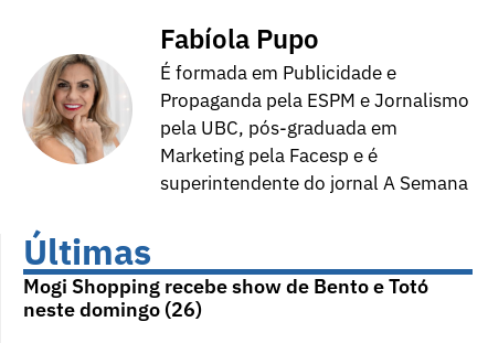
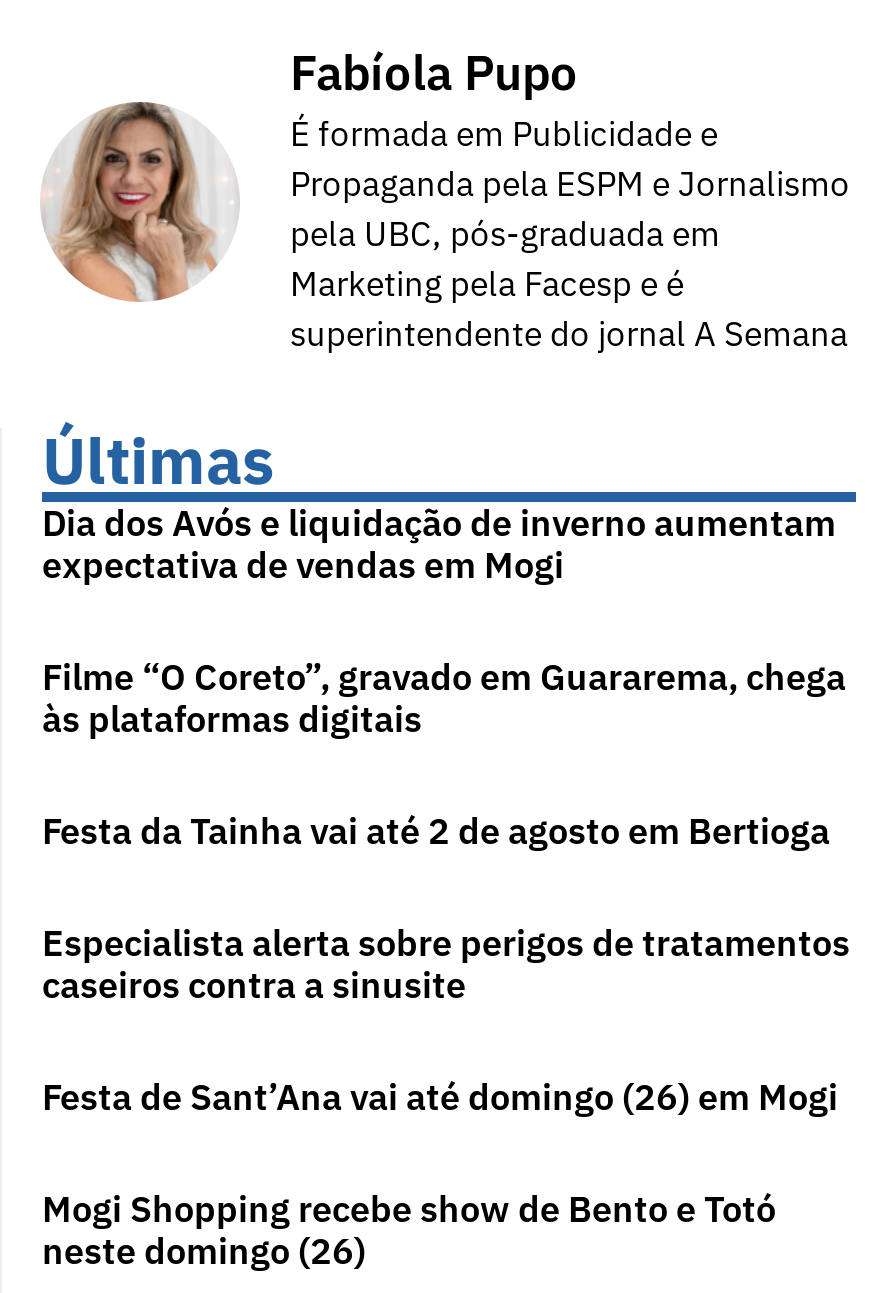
none -> [42,501,850,1121] Dia dos Avós e liquidação de inverno aumentam | expectativa de vendas em Mogi | Filme “O Coreto”, gravado em Guararema, chega | às plataformas digitais | Festa da Tainha vai até 2 de agosto em Bertioga | Especialista alerta sobre perigos de tratamentos | caseiros contra a sinusite | Festa de Sant’Ana vai até domingo (26) em Mogi

